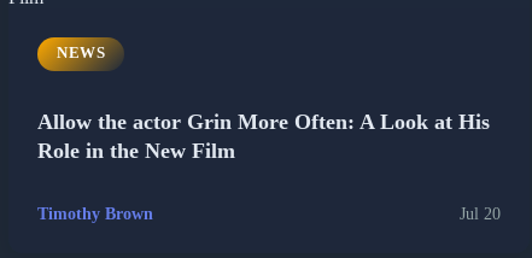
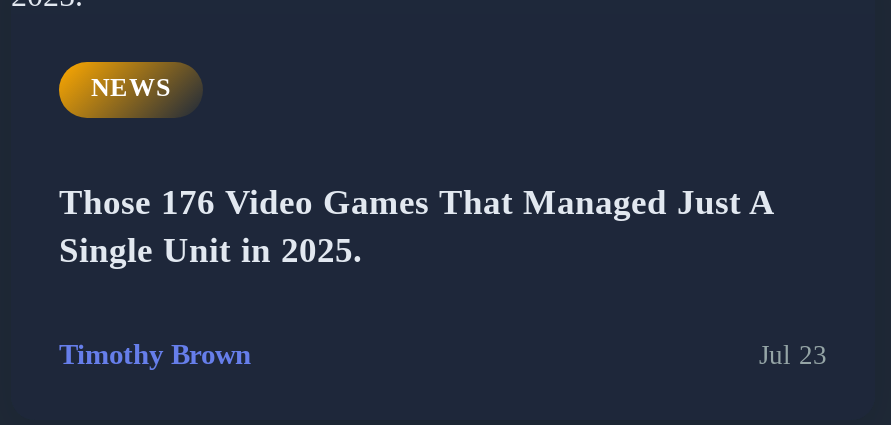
[37,110,490,163] Allow the actor Grin More Often: A Look at His | Role in the New Film -> [59,182,773,270] Those 176 Video Games That Managed Just A | Single Unit in 2025.
[460,205,501,223] Jul 20 -> [759,339,827,369] Jul 23

